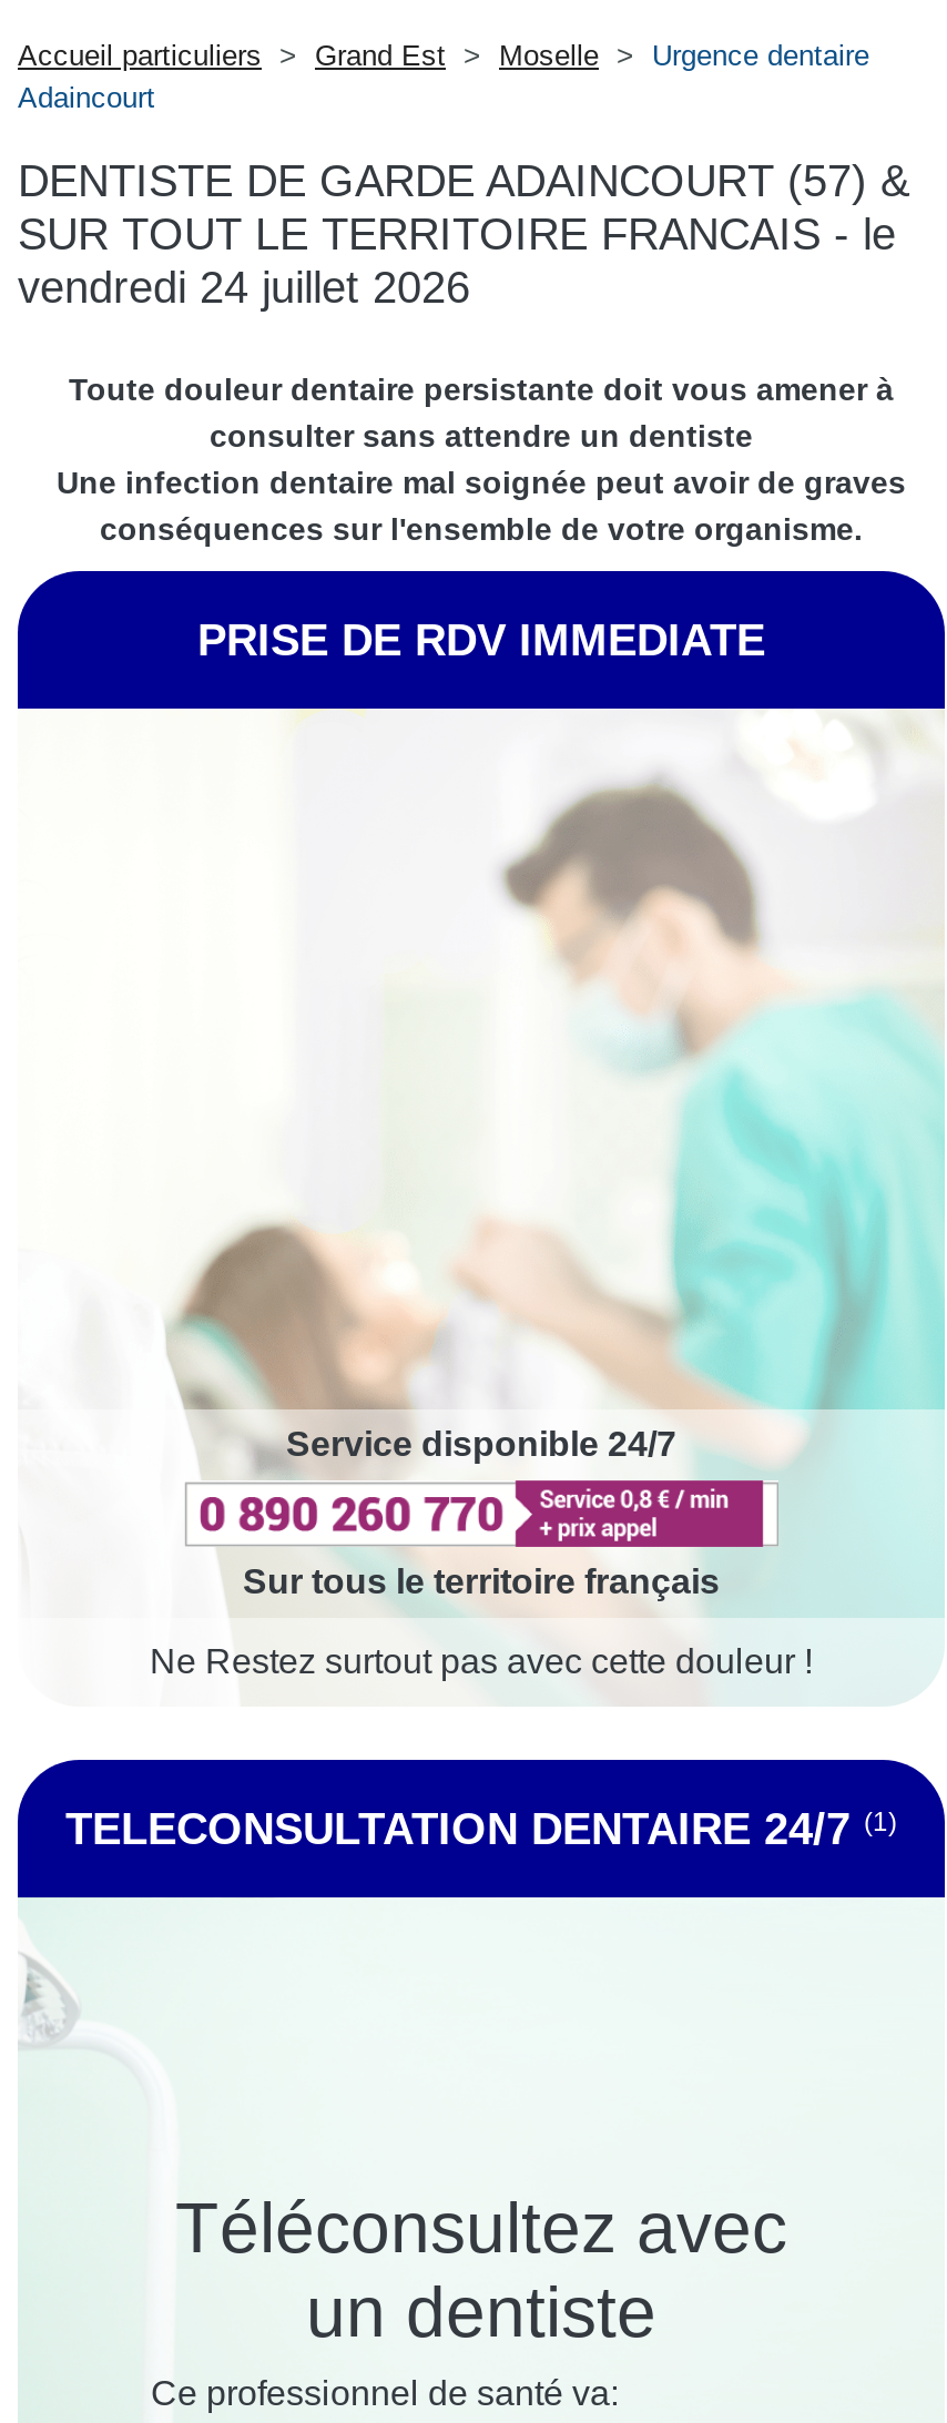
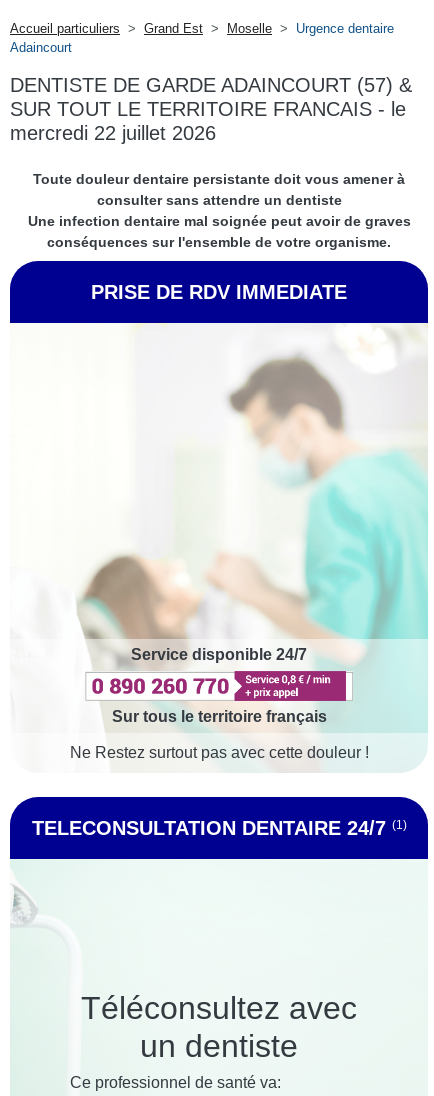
[18,263,470,312] vendredi 24 juillet 2026 -> [10,122,216,144] mercredi 22 juillet 2026

